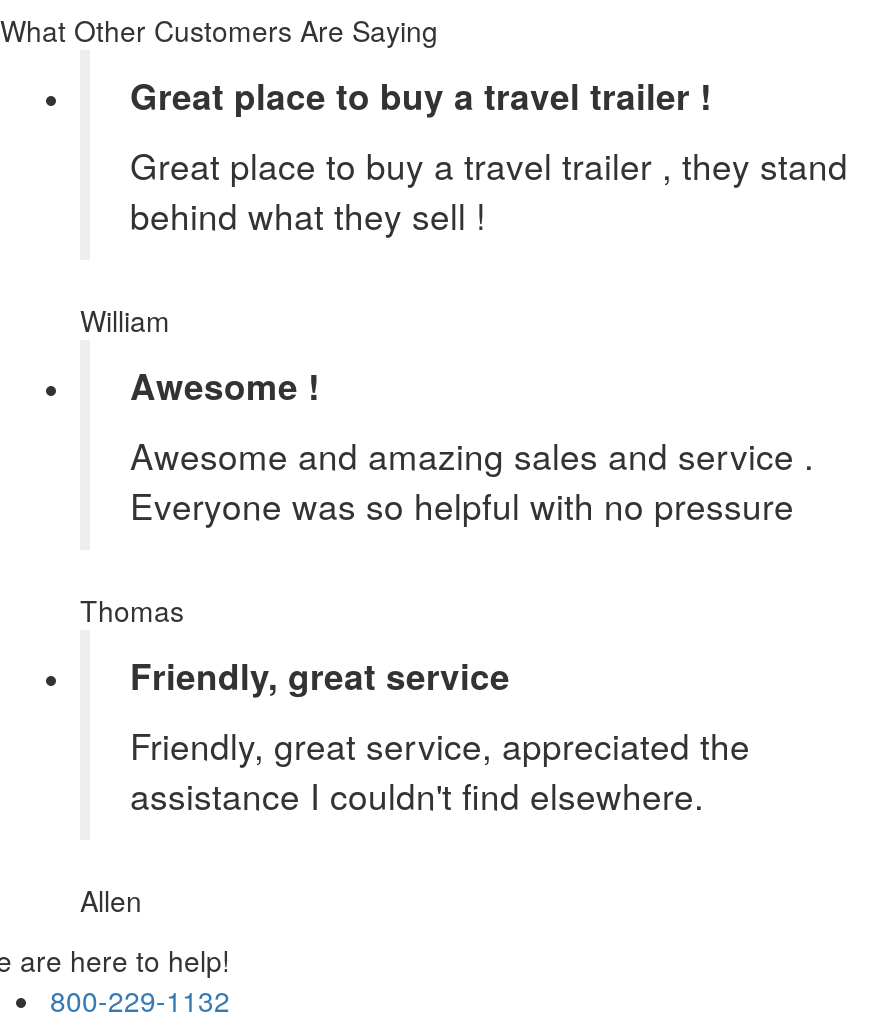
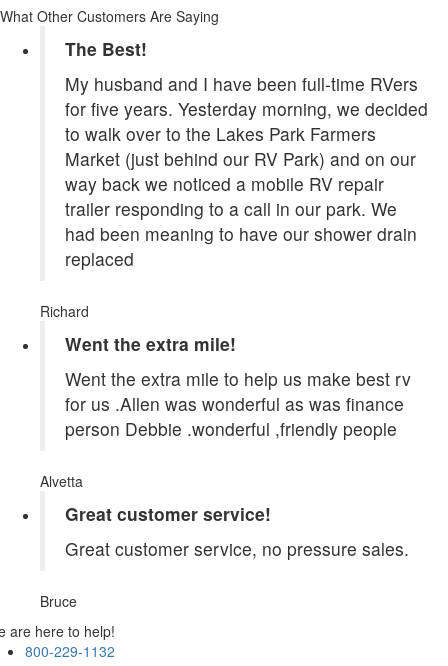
[130,70,848,240] Great place to buy a travel trailer ! | Great place to buy a travel trailer , they stand | behind what they sell ! -> [65,36,428,271] The Best! | My husband and I have been full-time RVers | for five years. Yesterday morning, we decided | to walk over to the Lakes Park Farmers | Market (just behind our RV Park) and on our | way back we noticed a mobile RV repair | trailer responding to a call in our park. We | had been meaning to have our shower drain | replaced
[80,300,814,530] William | Awesome ! | Awesome and amazing sales and service . | Everyone was so helpful with no pressure -> [40,301,411,441] Richard | Went the extra mile! | Went the extra mile to help us make best rv | for us .Allen was wonderful as was finance | person Debbie .wonderful ,friendly people
[80,590,750,820] Thomas | Friendly, great service | Friendly, great service, appreciated the | assistance I couldn't find elsewhere. -> [40,471,409,561] Alvetta | Great customer service! | Great customer service, no pressure sales.
[80,880,142,920] Allen -> [40,591,77,611] Bruce

